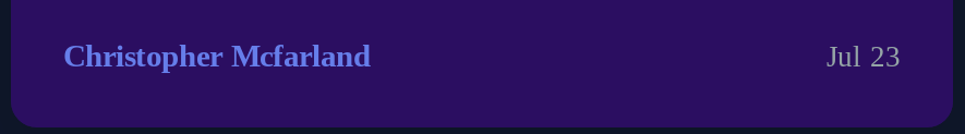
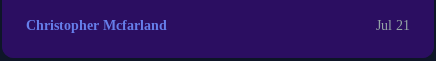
[827,40,901,72] Jul 23 -> [376,18,410,33] Jul 21

